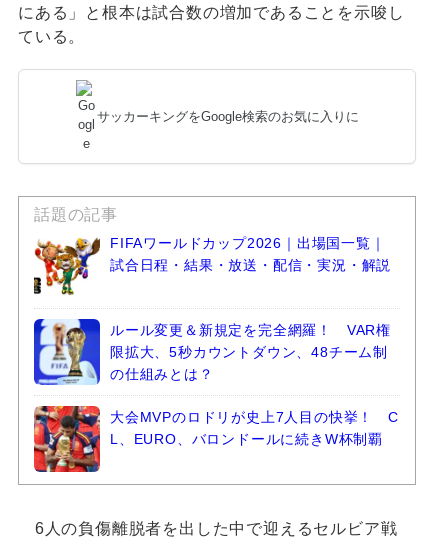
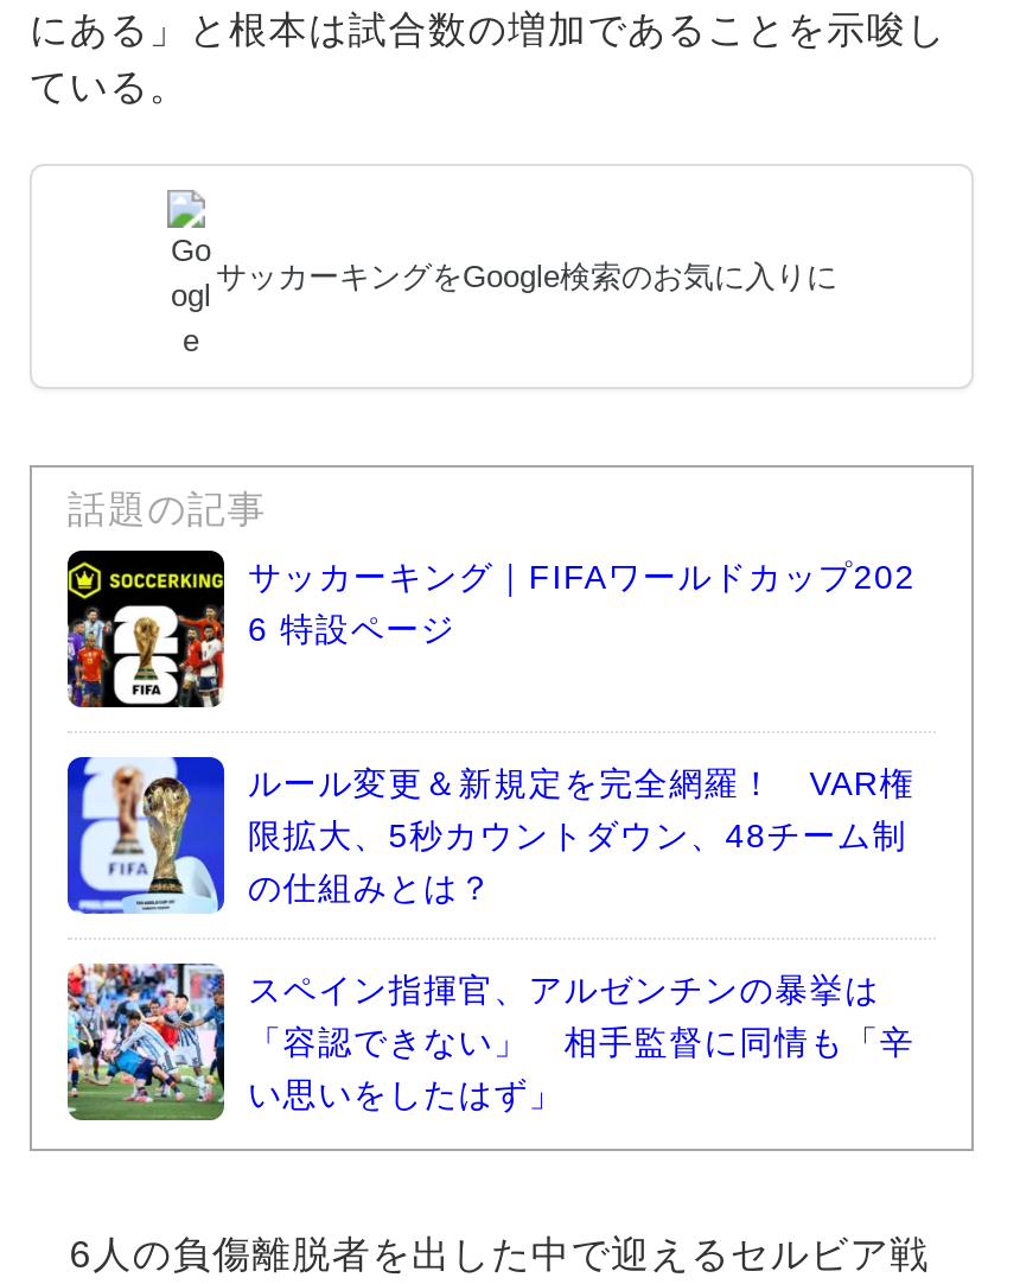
[33,232,391,298] [image] | FIFAワールドカップ2026｜出場国一覧｜ | 試合日程・結果・放送・配信・実況・解説 -> [65,548,916,710] [image] | サッカーキング｜FIFAワールドカップ202 | 6 特設ページ
[33,405,399,473] [image] | 大会MVPのロドリが史上7人目の快挙！ C | L、EURO、バロンドールに続きW杯制覇 -> [65,961,915,1123] [image] | スペイン指揮官、アルゼンチンの暴挙は | 「容認できない」 相手監督に同情も「辛 | い思いをしたはず」

